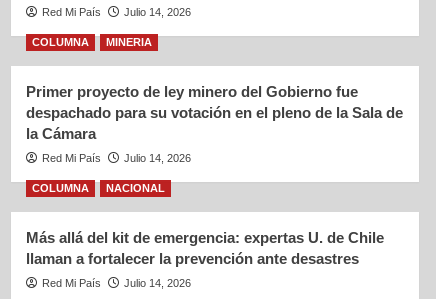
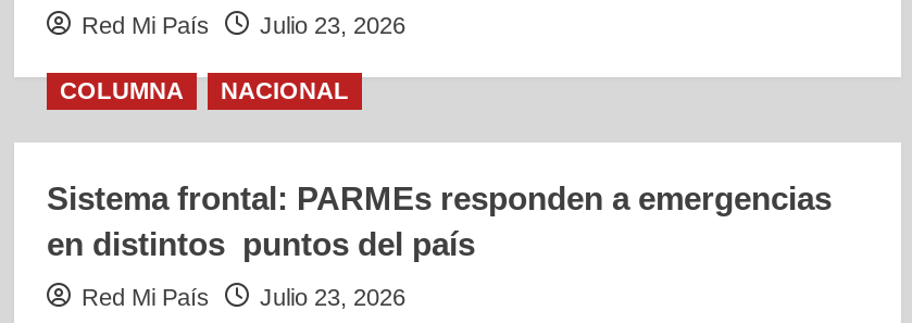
[26,5,403,163] Julio 14, 2026 | COLUMNA | MINERIA | Primer proyecto de ley minero del Gobierno fue | despachado para su votación en el pleno de la Sala de | la Cámara | Red Mi País | Julio 14, 2026 -> [260,12,405,38] Julio 23, 2026
[26,228,384,266] Más allá del kit de emergencia: expertas U. de Chile | llaman a fortalecer la prevención ante desastres -> [47,179,832,262] Sistema frontal: PARMEs responden a emergencias | en distintos puntos del país
[42,276,191,288] Red Mi País Julio 14, 2026 -> [82,284,405,310] Red Mi País Julio 23, 2026

